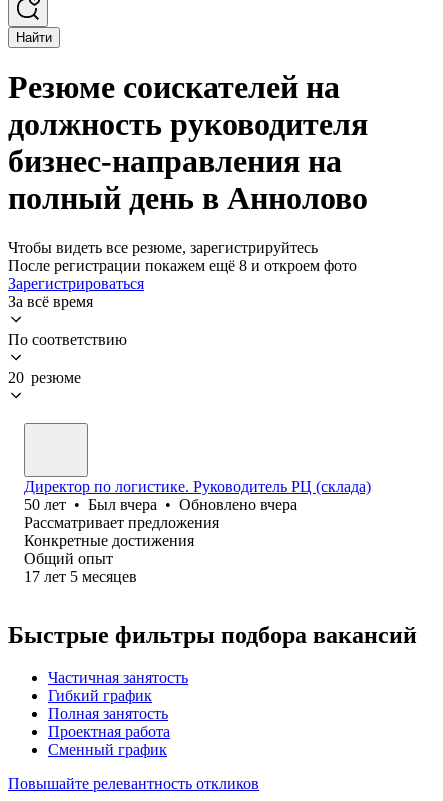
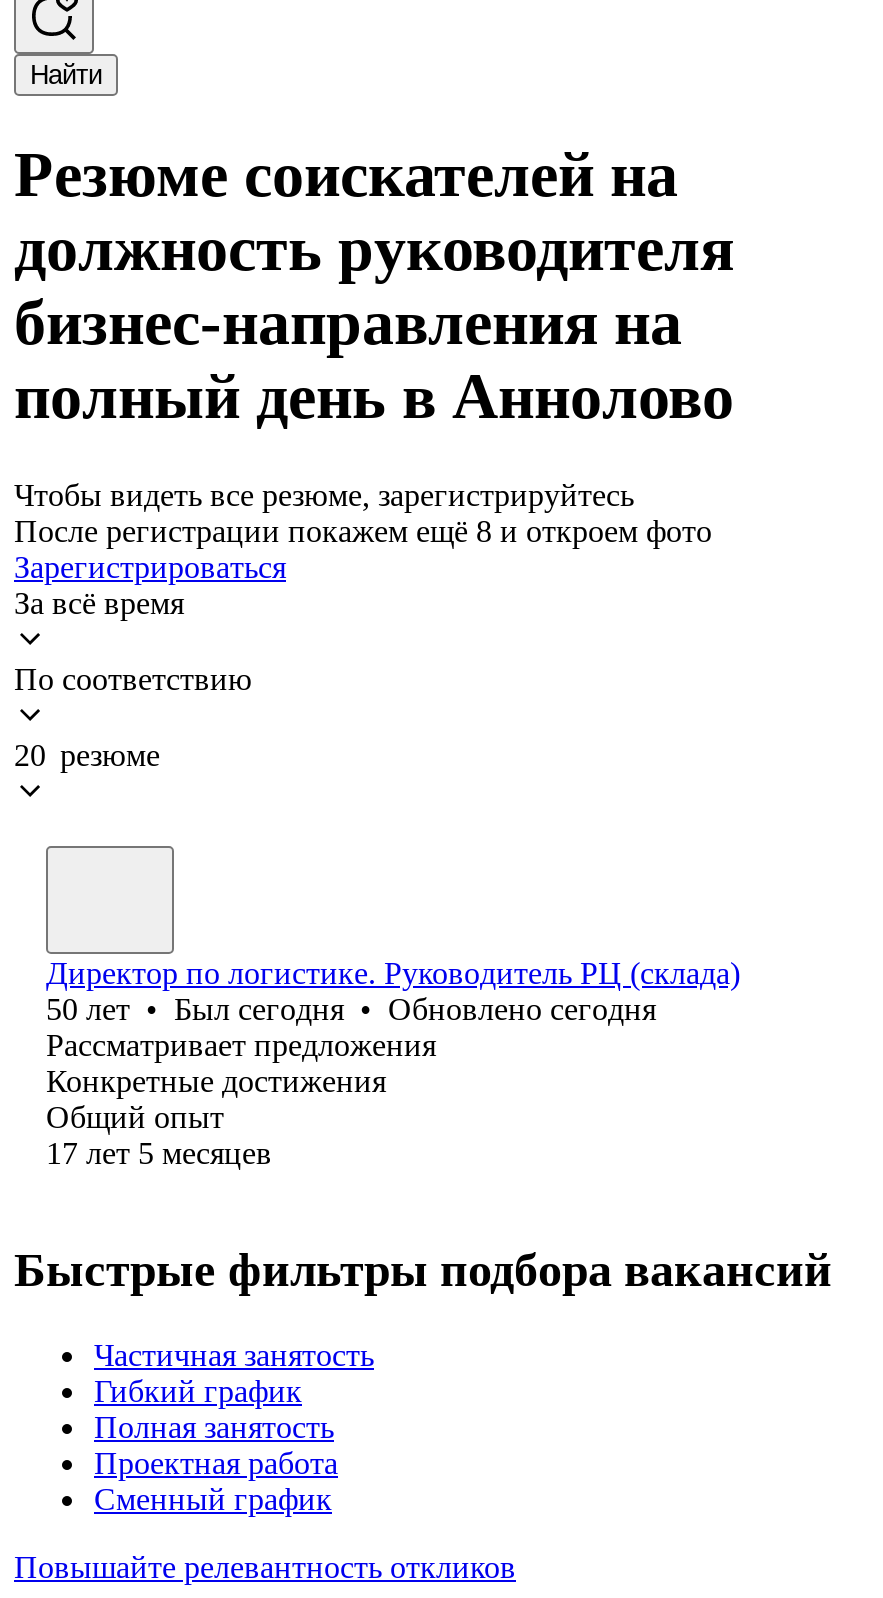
[24,496,297,513] 50 лет • Был вчера • Обновлено вчера -> [46,992,656,1026] 50 лет • Был сегодня • Обновлено сегодня

